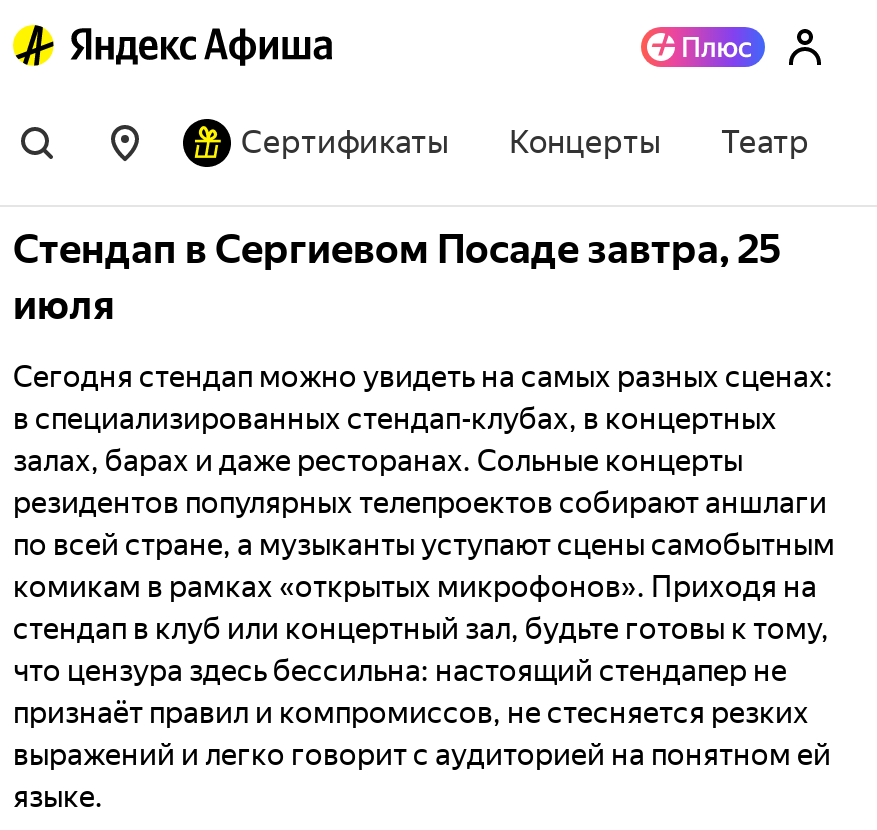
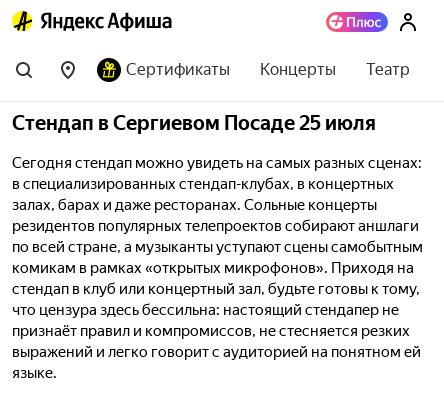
[13,225,781,329] Стендап в Сергиевом Посаде завтра, 25 | июля -> [12,111,376,135] Стендап в Сергиевом Посаде 25 июля

